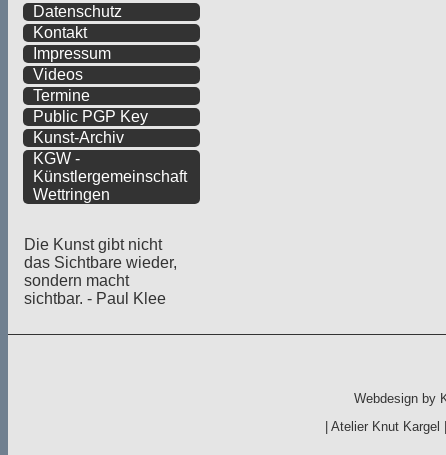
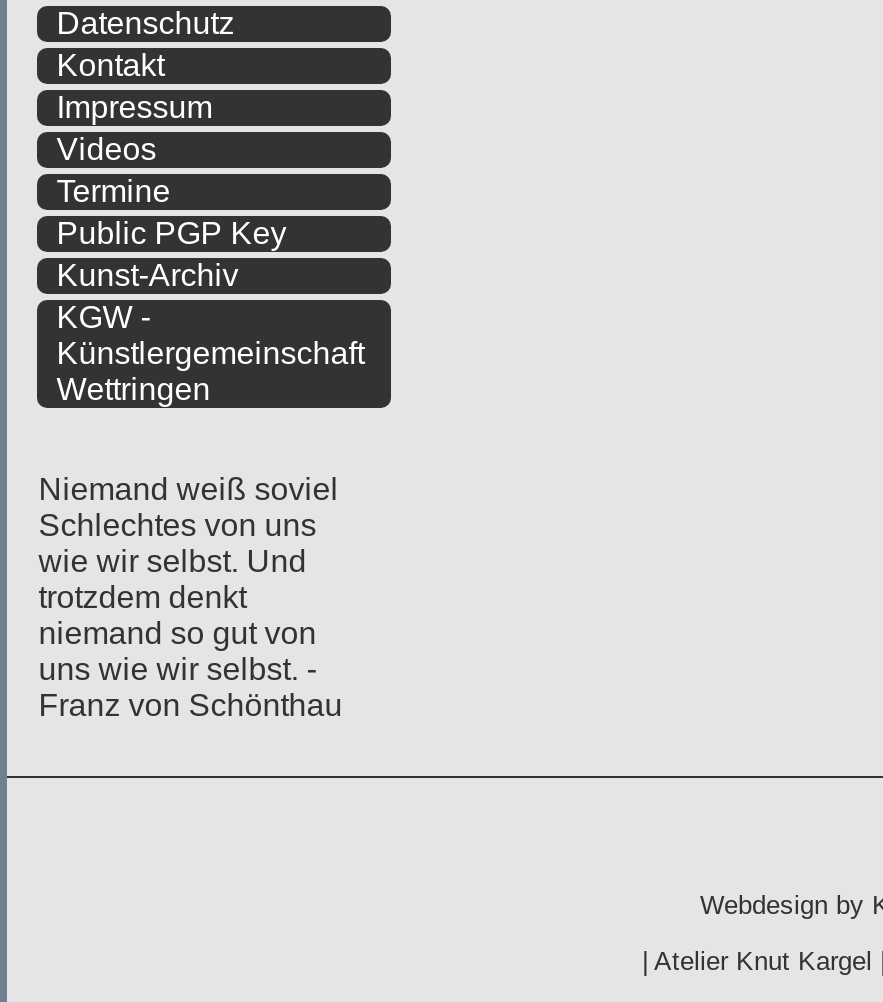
[24,236,177,307] Die Kunst gibt nicht | das Sichtbare wieder, | sondern macht | sichtbar. - Paul Klee -> [39,473,343,723] Niemand weiß soviel | Schlechtes von uns | wie wir selbst. Und | trotzdem denkt | niemand so gut von | uns wie wir selbst. - | Franz von Schönthau

